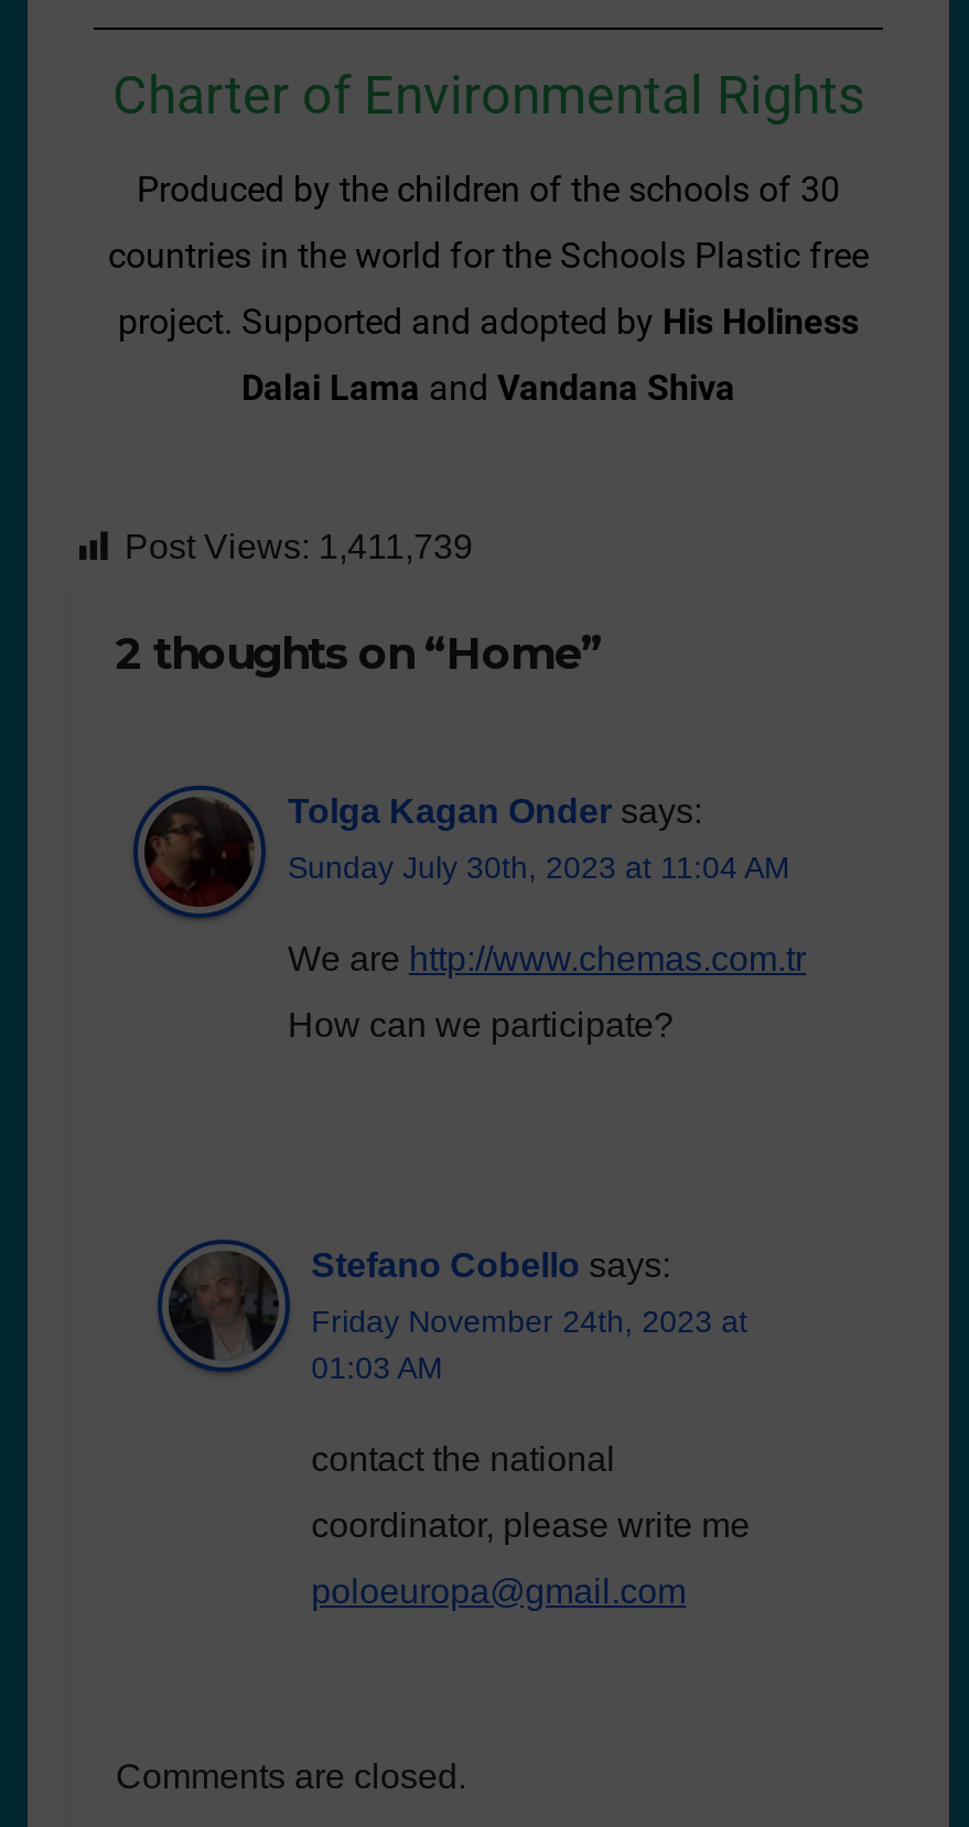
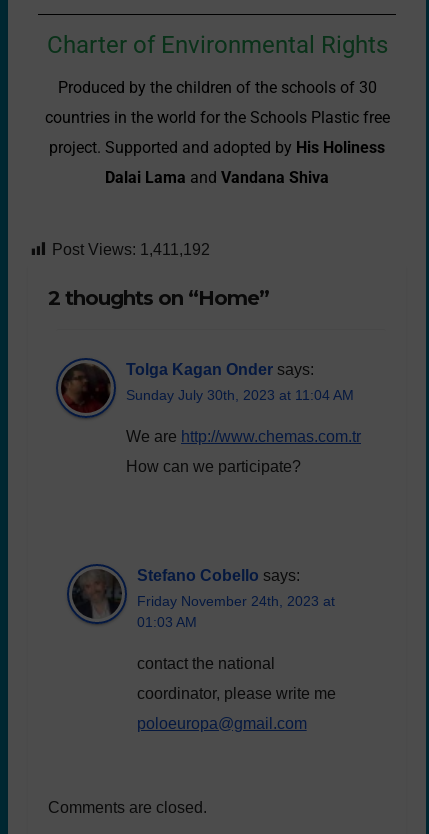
[125,528,473,566] Post Views: 1,411,739 -> [52,241,210,258] Post Views: 1,411,192

